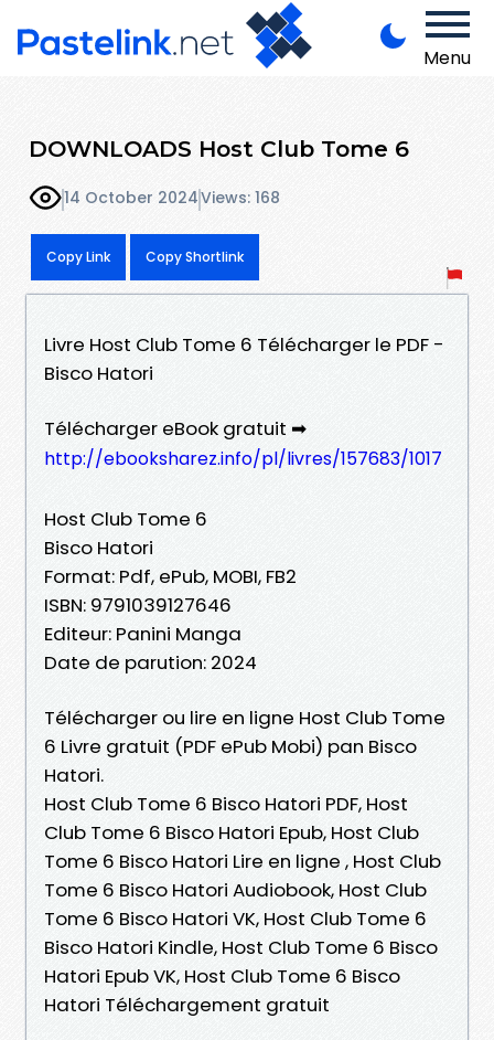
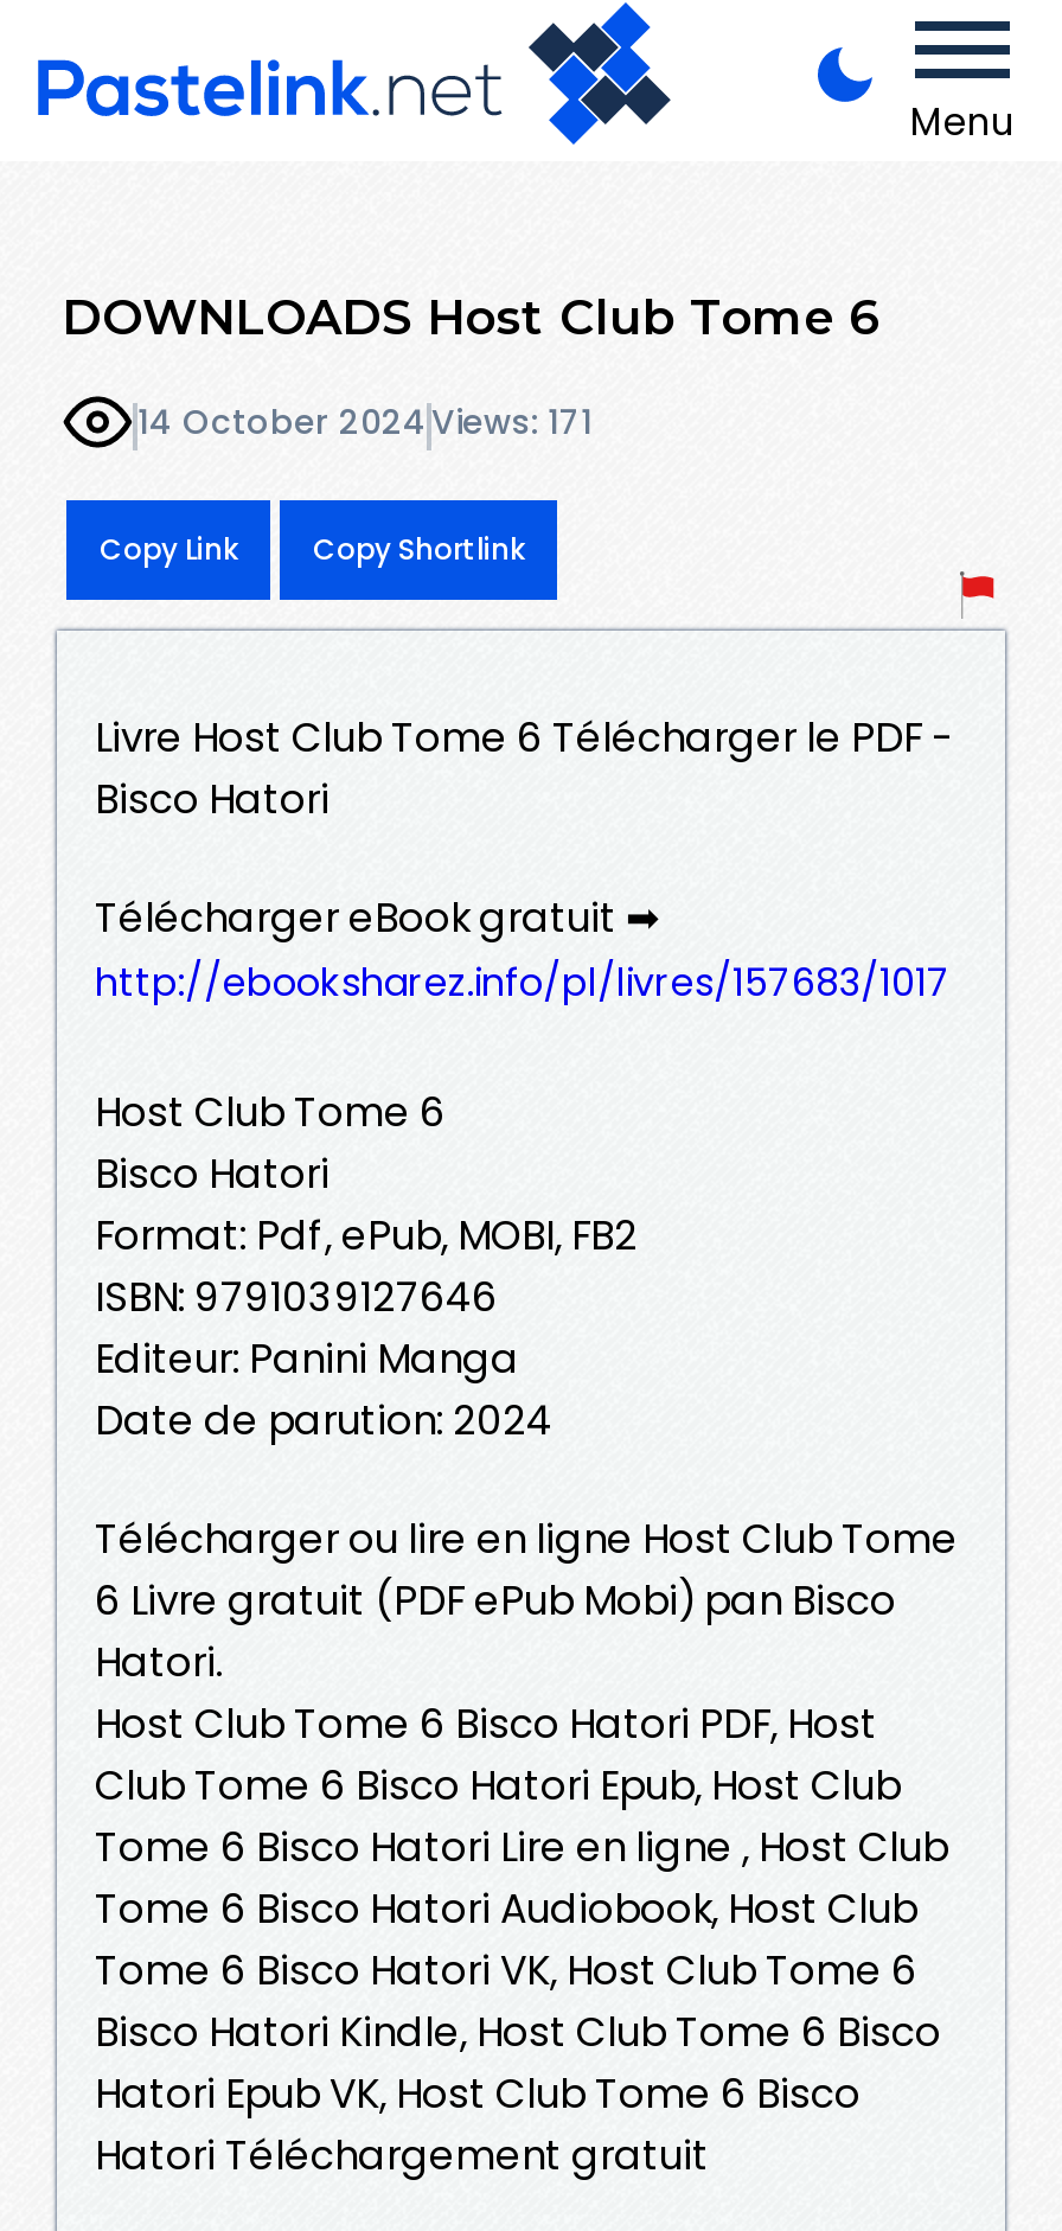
[64,187,280,209] 14 October 2024 Views: 168 -> [137,399,593,447] 14 October 2024 Views: 171

